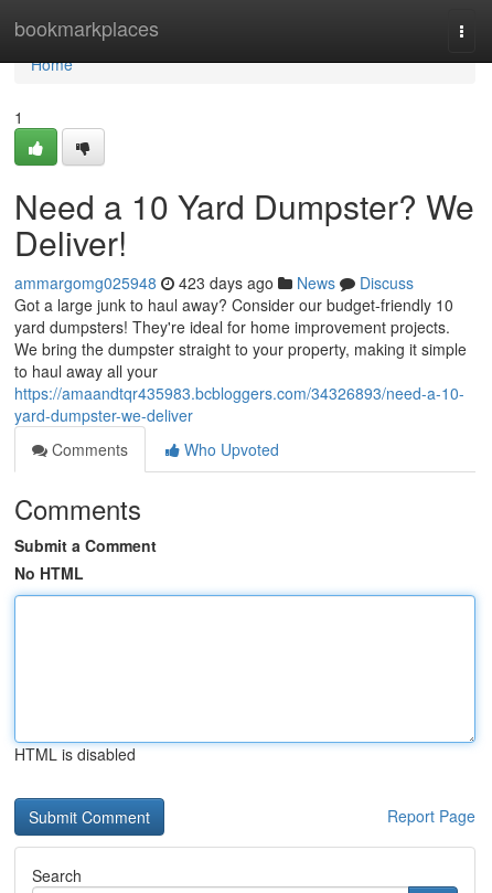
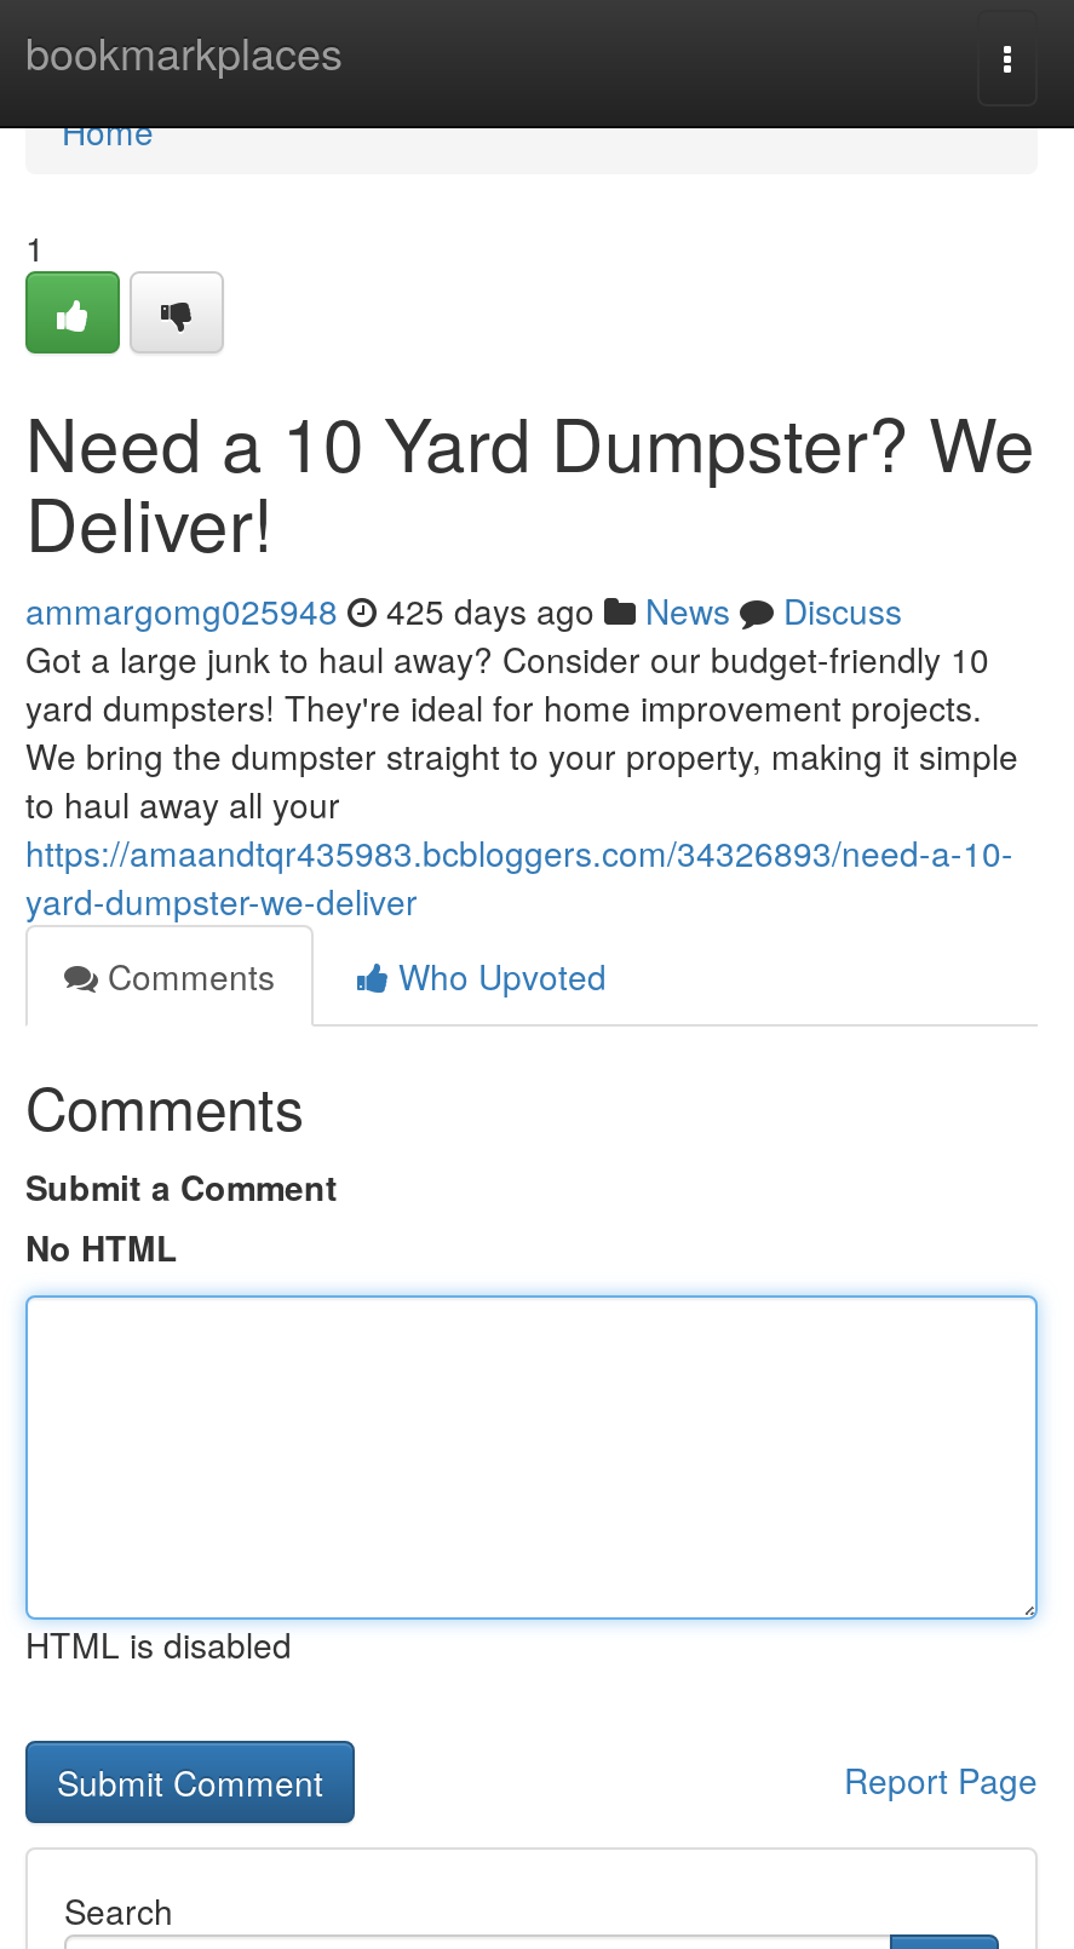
[14,272,414,294] ammargomg025948 423 days ago News Discuss -> [25,586,902,634] ammargomg025948 425 days ago News Discuss

